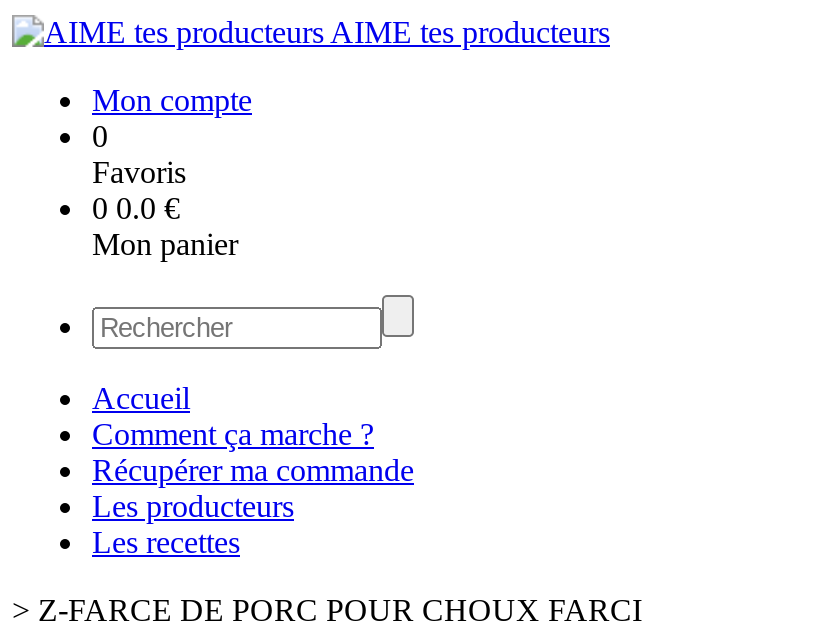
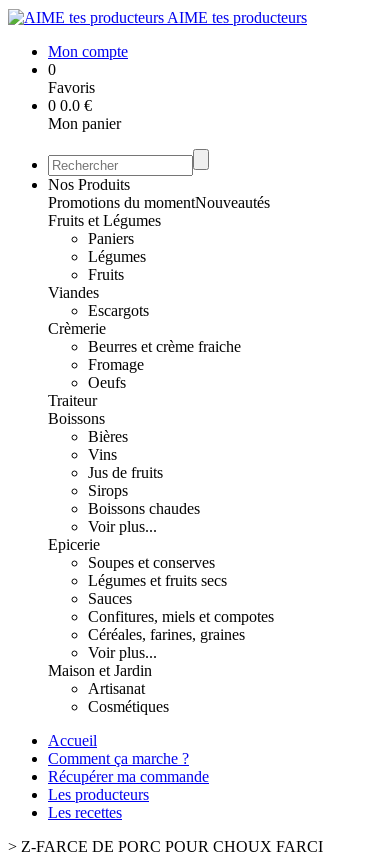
none -> [48,176,274,715] Nos Produits | Promotions du momentNouveautés | Fruits et Légumes | Paniers | Légumes | Fruits | Viandes | Escargots | Crèmerie | Beurres et crème fraiche | Fromage | Oeufs | Traiteur | Boissons | Bières | Vins | Jus de fruits | Sirops | Boissons chaudes | Voir plus... | Epicerie | Soupes et conserves | Légumes et fruits secs | Sauces | Confitures, miels et compotes | Céréales, farines, graines | Voir plus... | Maison et Jardin | Artisanat | Cosmétiques

